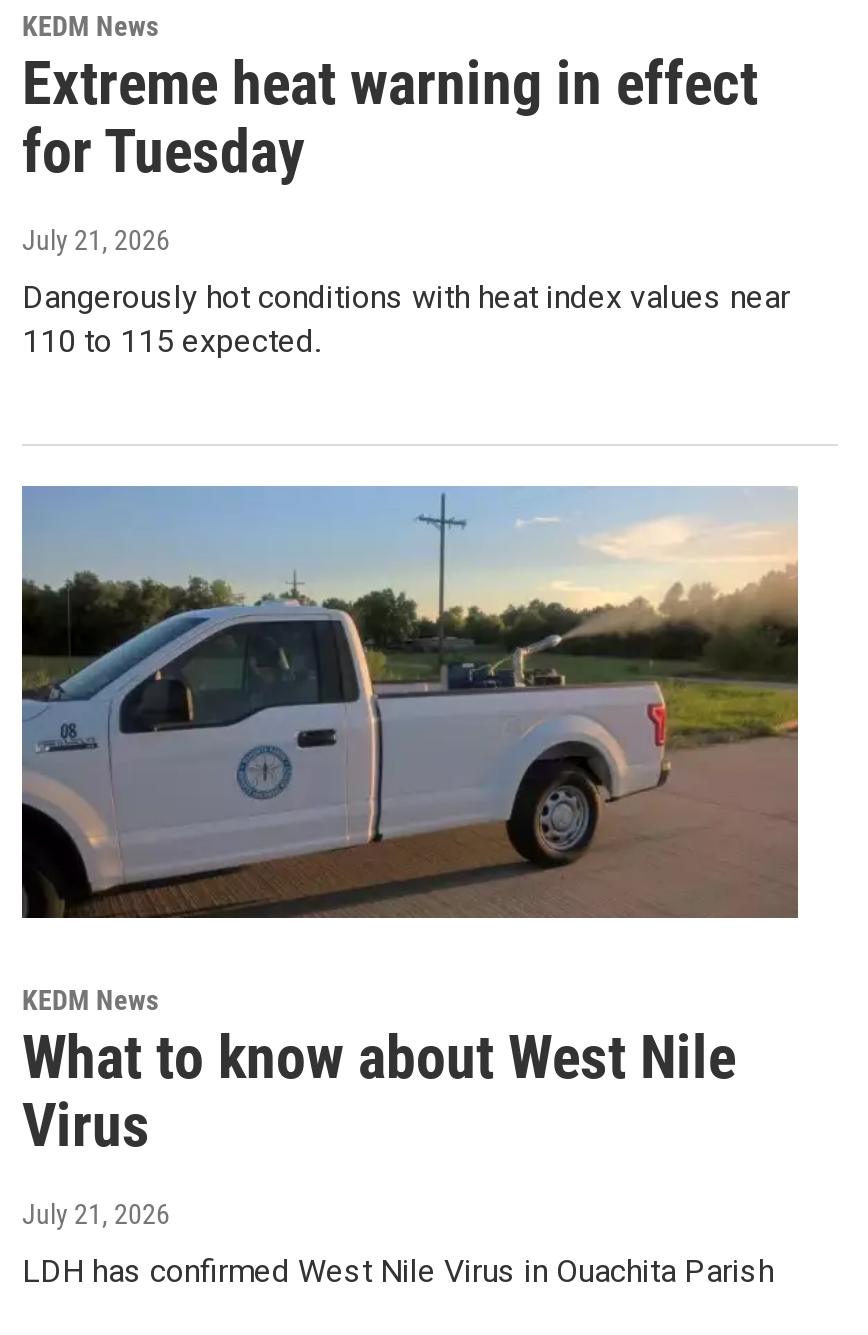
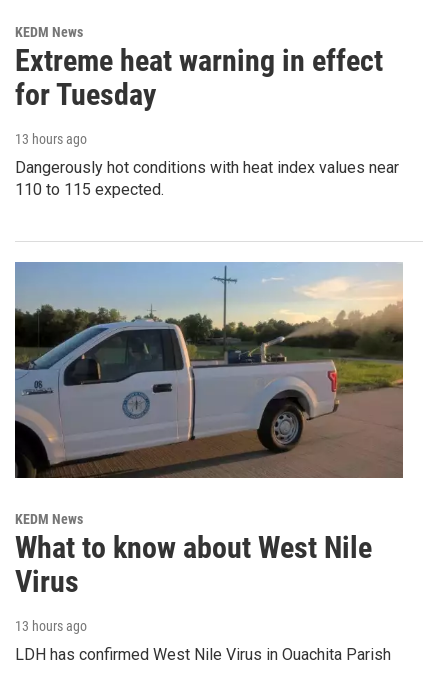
[22,224,170,256] July 21, 2026 -> [15,131,87,147] 13 hours ago
[22,1198,170,1230] July 21, 2026 -> [15,618,87,634] 13 hours ago

